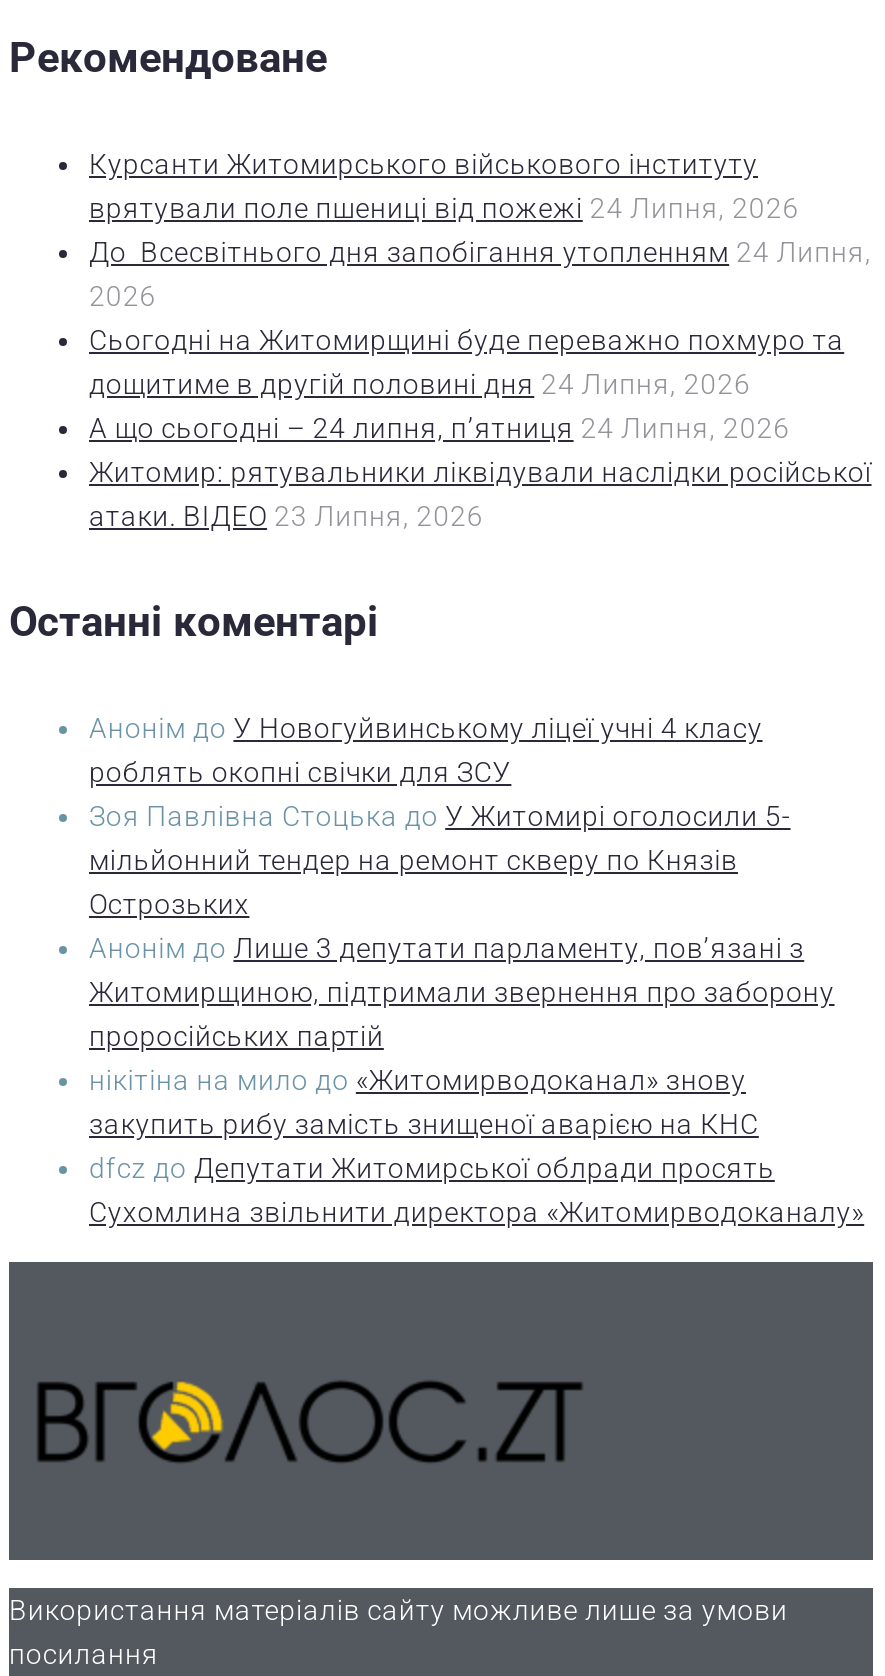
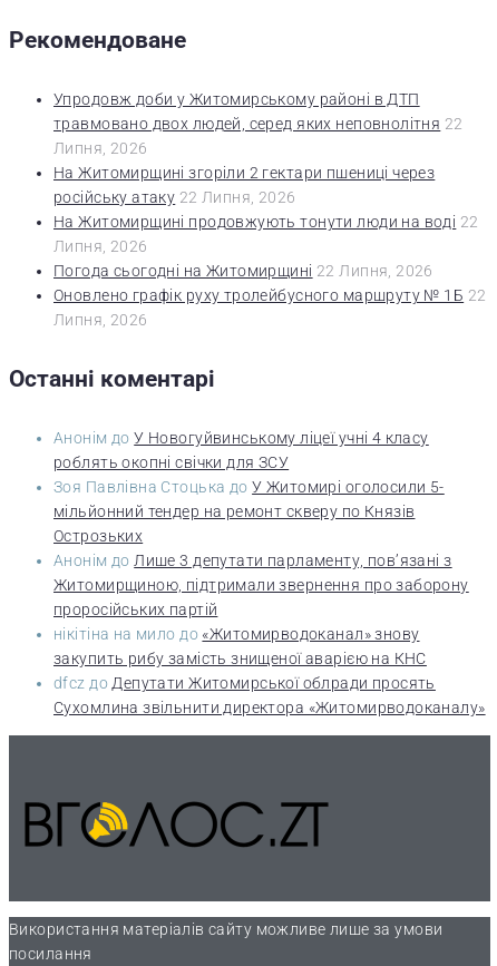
[89,147,872,531] Курсанти Житомирського військового інституту | врятували поле пшениці від пожежі 24 Липня, 2026 | До Всесвітнього дня запобігання утопленням 24 Липня, | 2026 | Сьогодні на Житомирщині буде переважно похмуро та | дощитиме в другій половині дня 24 Липня, 2026 | А що сьогодні – 24 липня, пʼятниця 24 Липня, 2026 | Житомир: рятувальники ліквідували наслідки російської | атаки. ВІДЕО 23 Липня, 2026 -> [53,90,486,328] Упродовж доби у Житомирському районі в ДТП | травмовано двох людей, серед яких неповнолітня 22 | Липня, 2026 | На Житомирщині згоріли 2 гектари пшениці через | російську атаку 22 Липня, 2026 | На Житомирщині продовжують тонути люди на воді 22 | Липня, 2026 | Погода сьогодні на Житомирщині 22 Липня, 2026 | Оновлено графік руху тролейбусного маршруту № 1Б 22 | Липня, 2026

